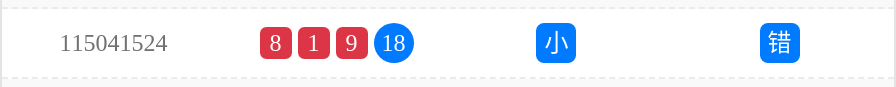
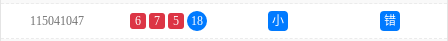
[60,29,168,57] 115041524 -> [30,14,84,28] 115041047
[270,29,282,57] 8 -> [135,14,141,28] 6
[308,29,320,57] 1 -> [154,14,160,28] 7
[346,29,358,57] 9 -> [173,14,179,28] 5

